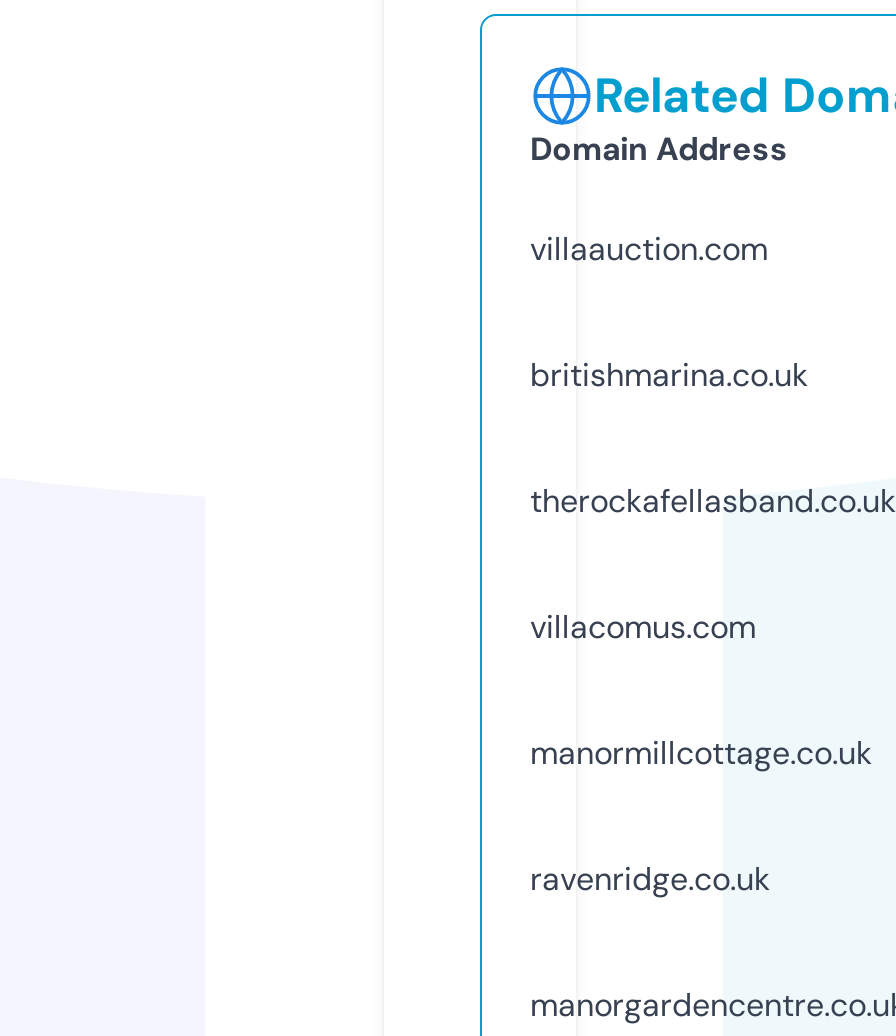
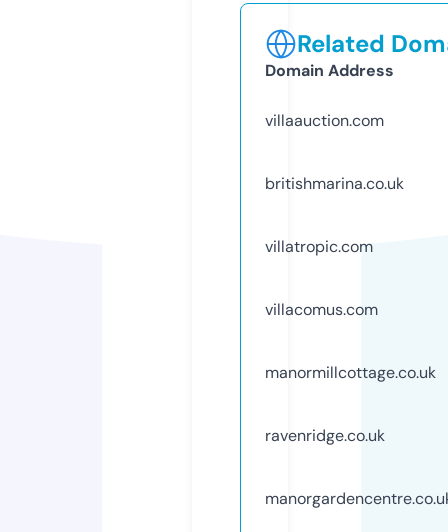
[530,480,896,522] therockafellasband.co.uk -> [265,236,373,257] villatropic.com

